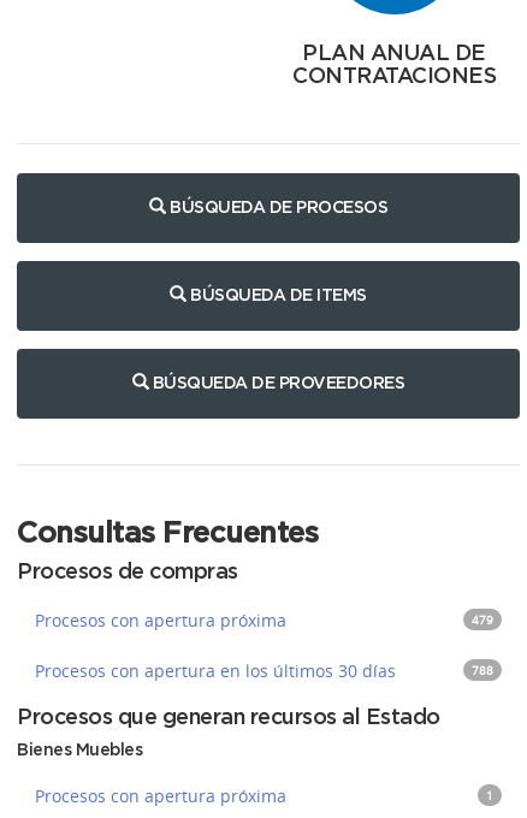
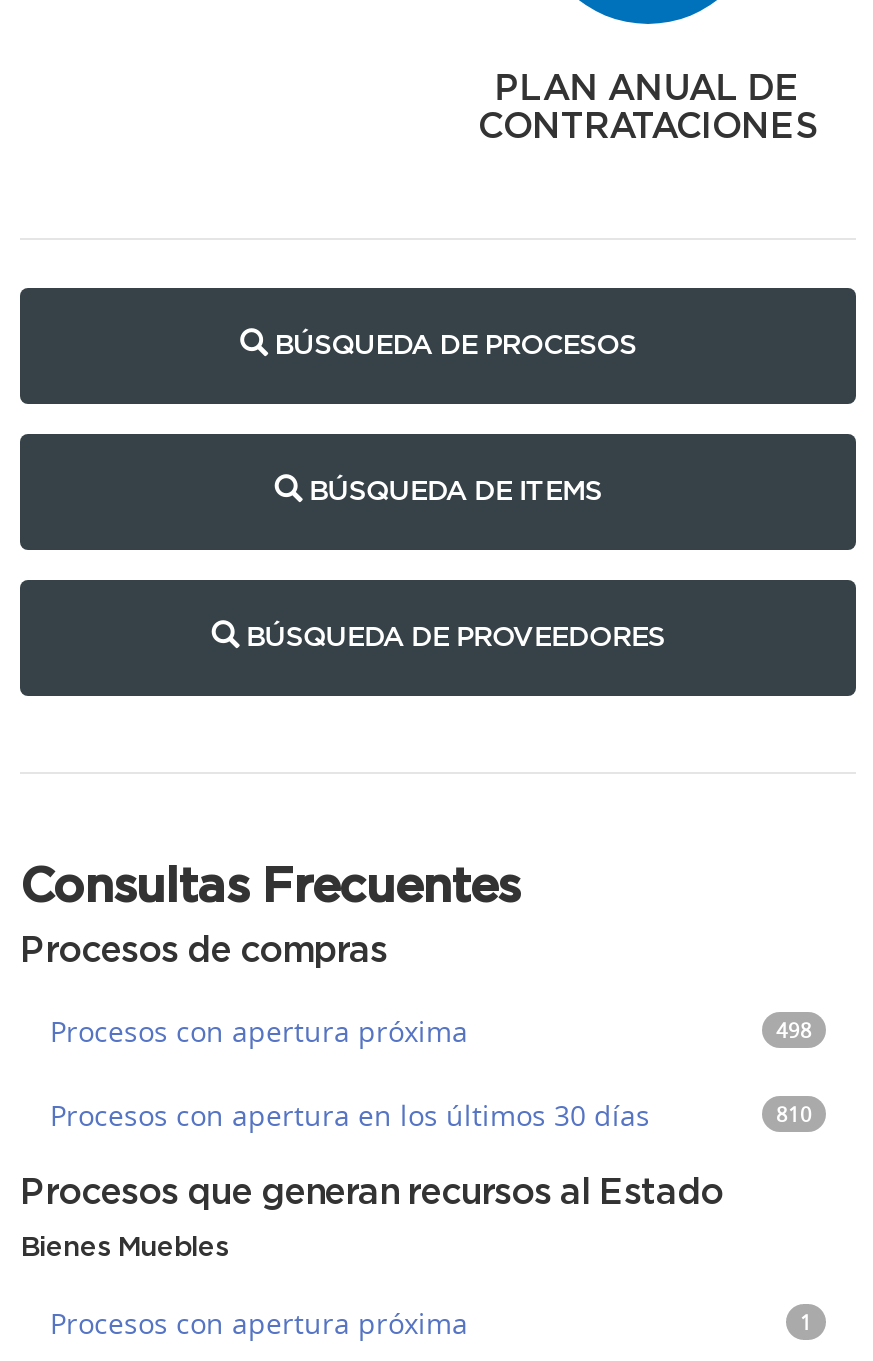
[472,612,493,628] 479 -> [776,1017,812,1045] 498
[472,662,493,679] 788 -> [776,1101,812,1129] 810

